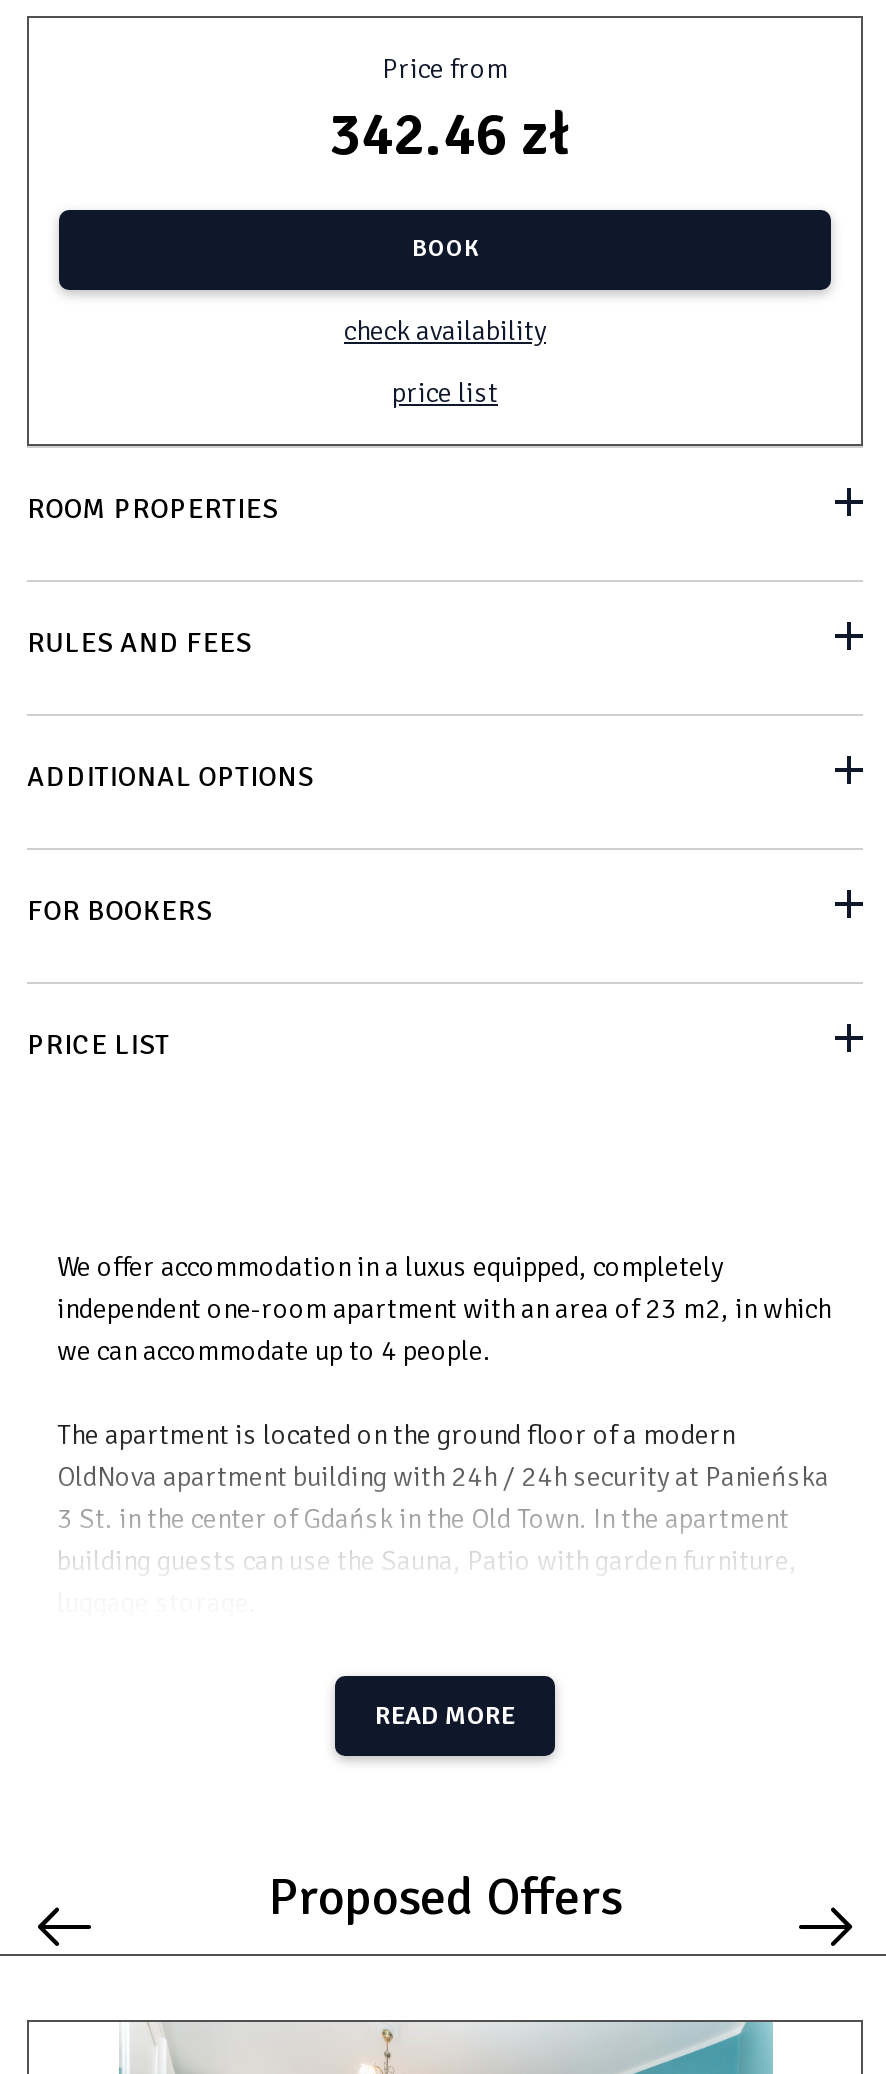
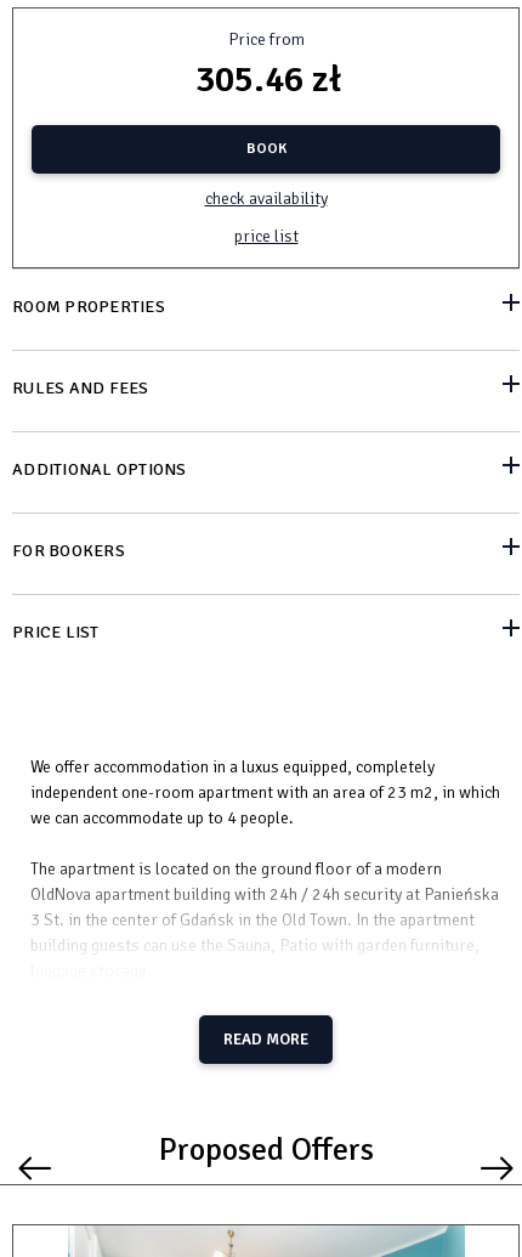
[329,97,571,171] 342.46 zł -> [195,57,342,102] 305.46 zł

